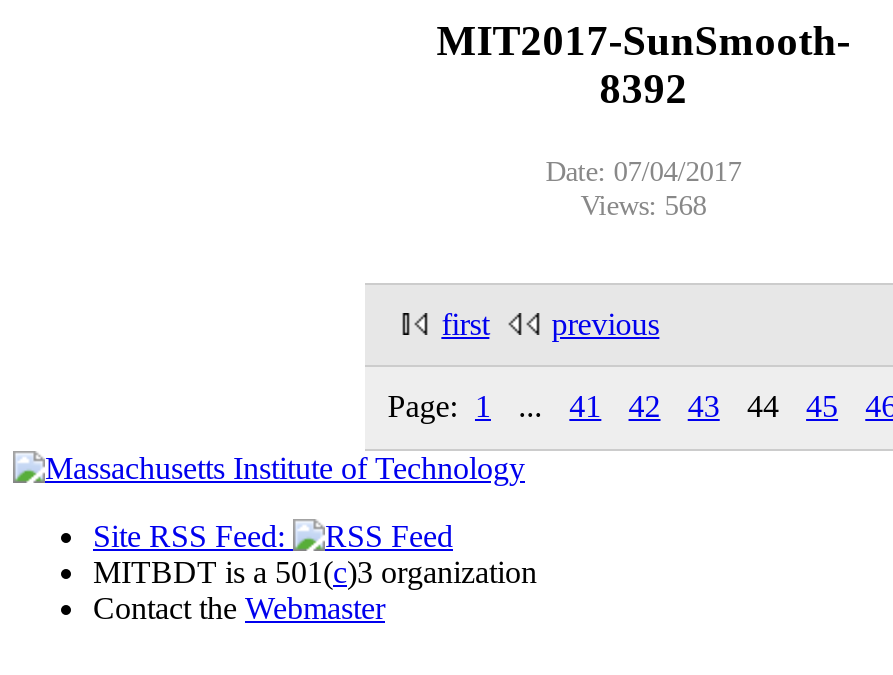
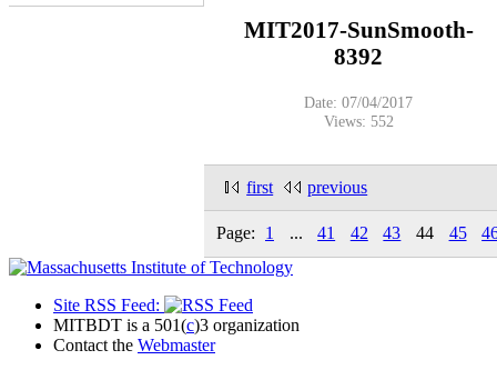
[580,190,706,222] Views: 568 -> [324,113,393,130] Views: 552

